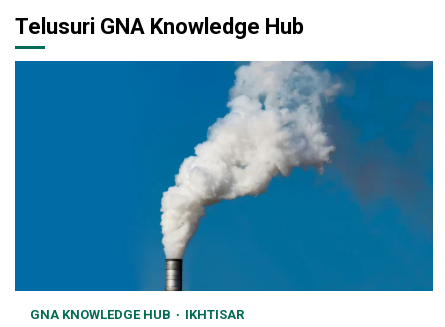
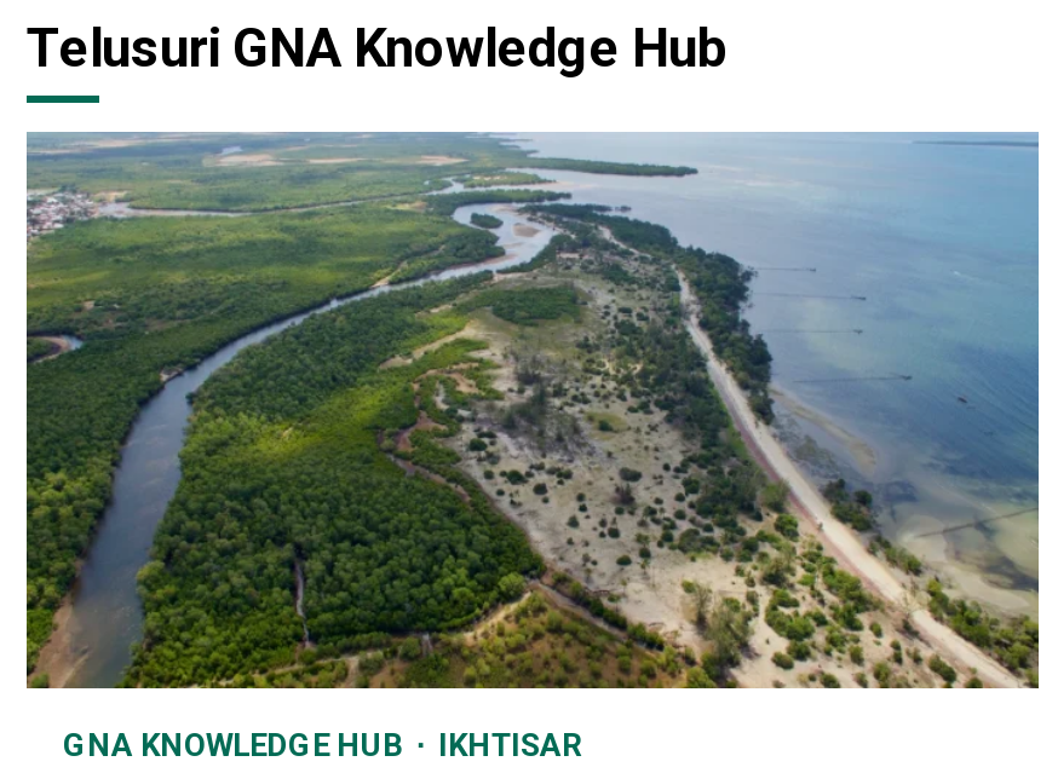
[14,60,434,292] [image] -> [24,129,1041,691] [image]

